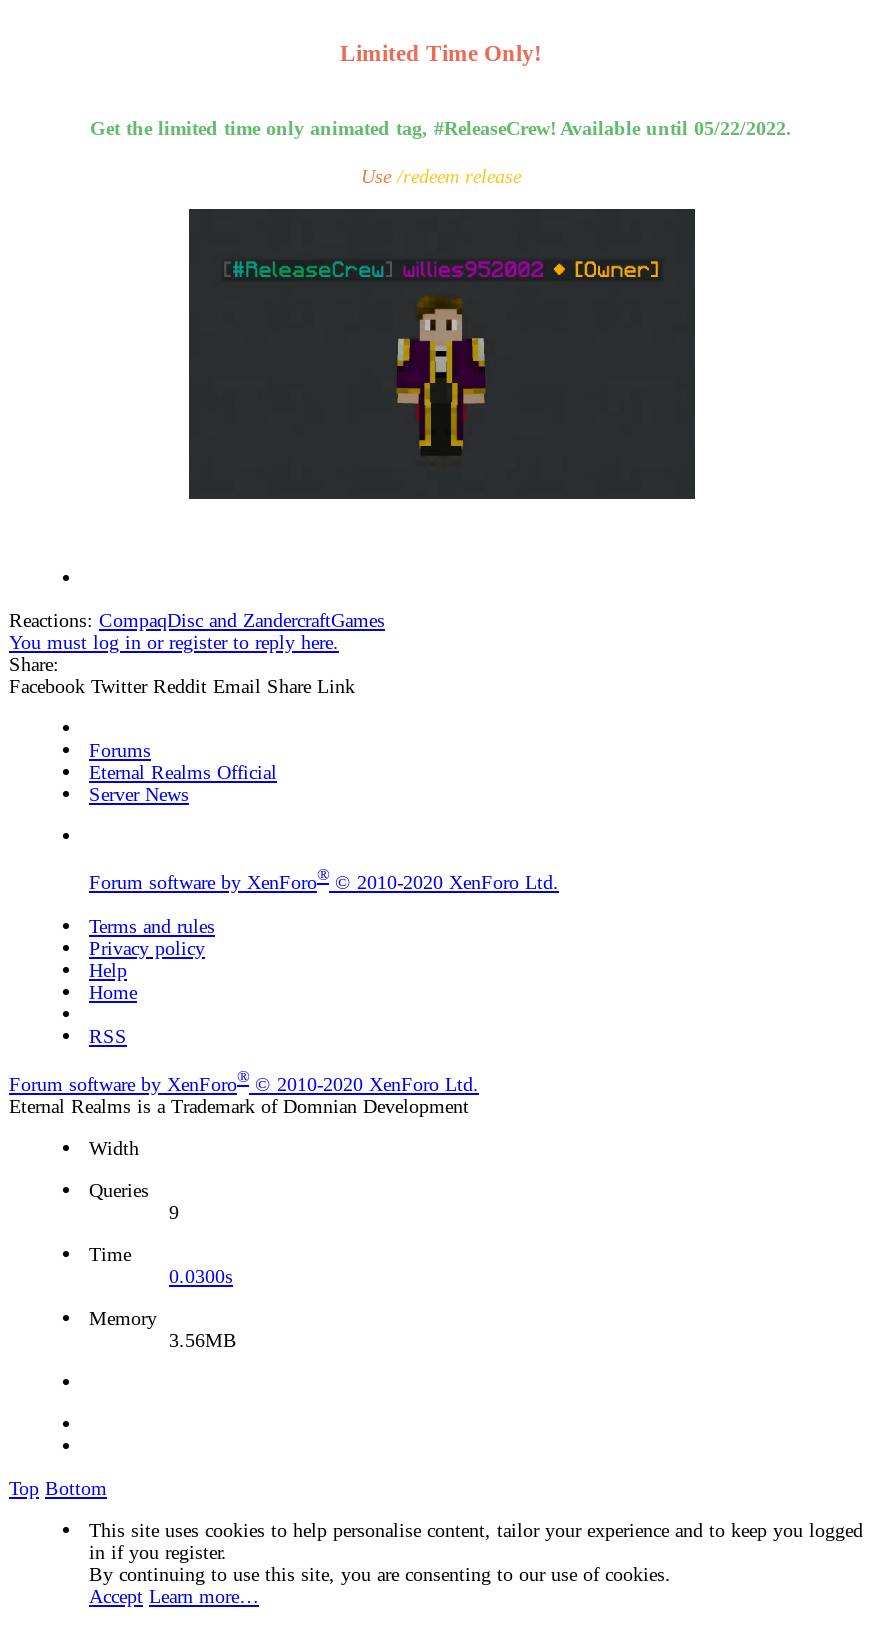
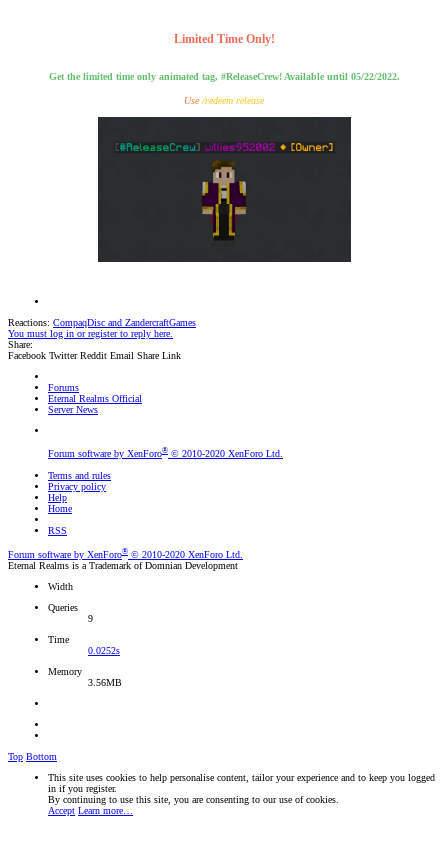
[169,1264,233,1286] 0.0300s -> [88,644,120,655] 0.0252s

